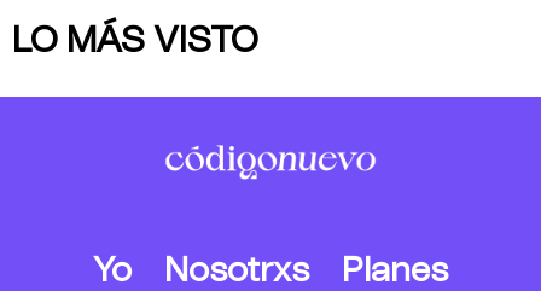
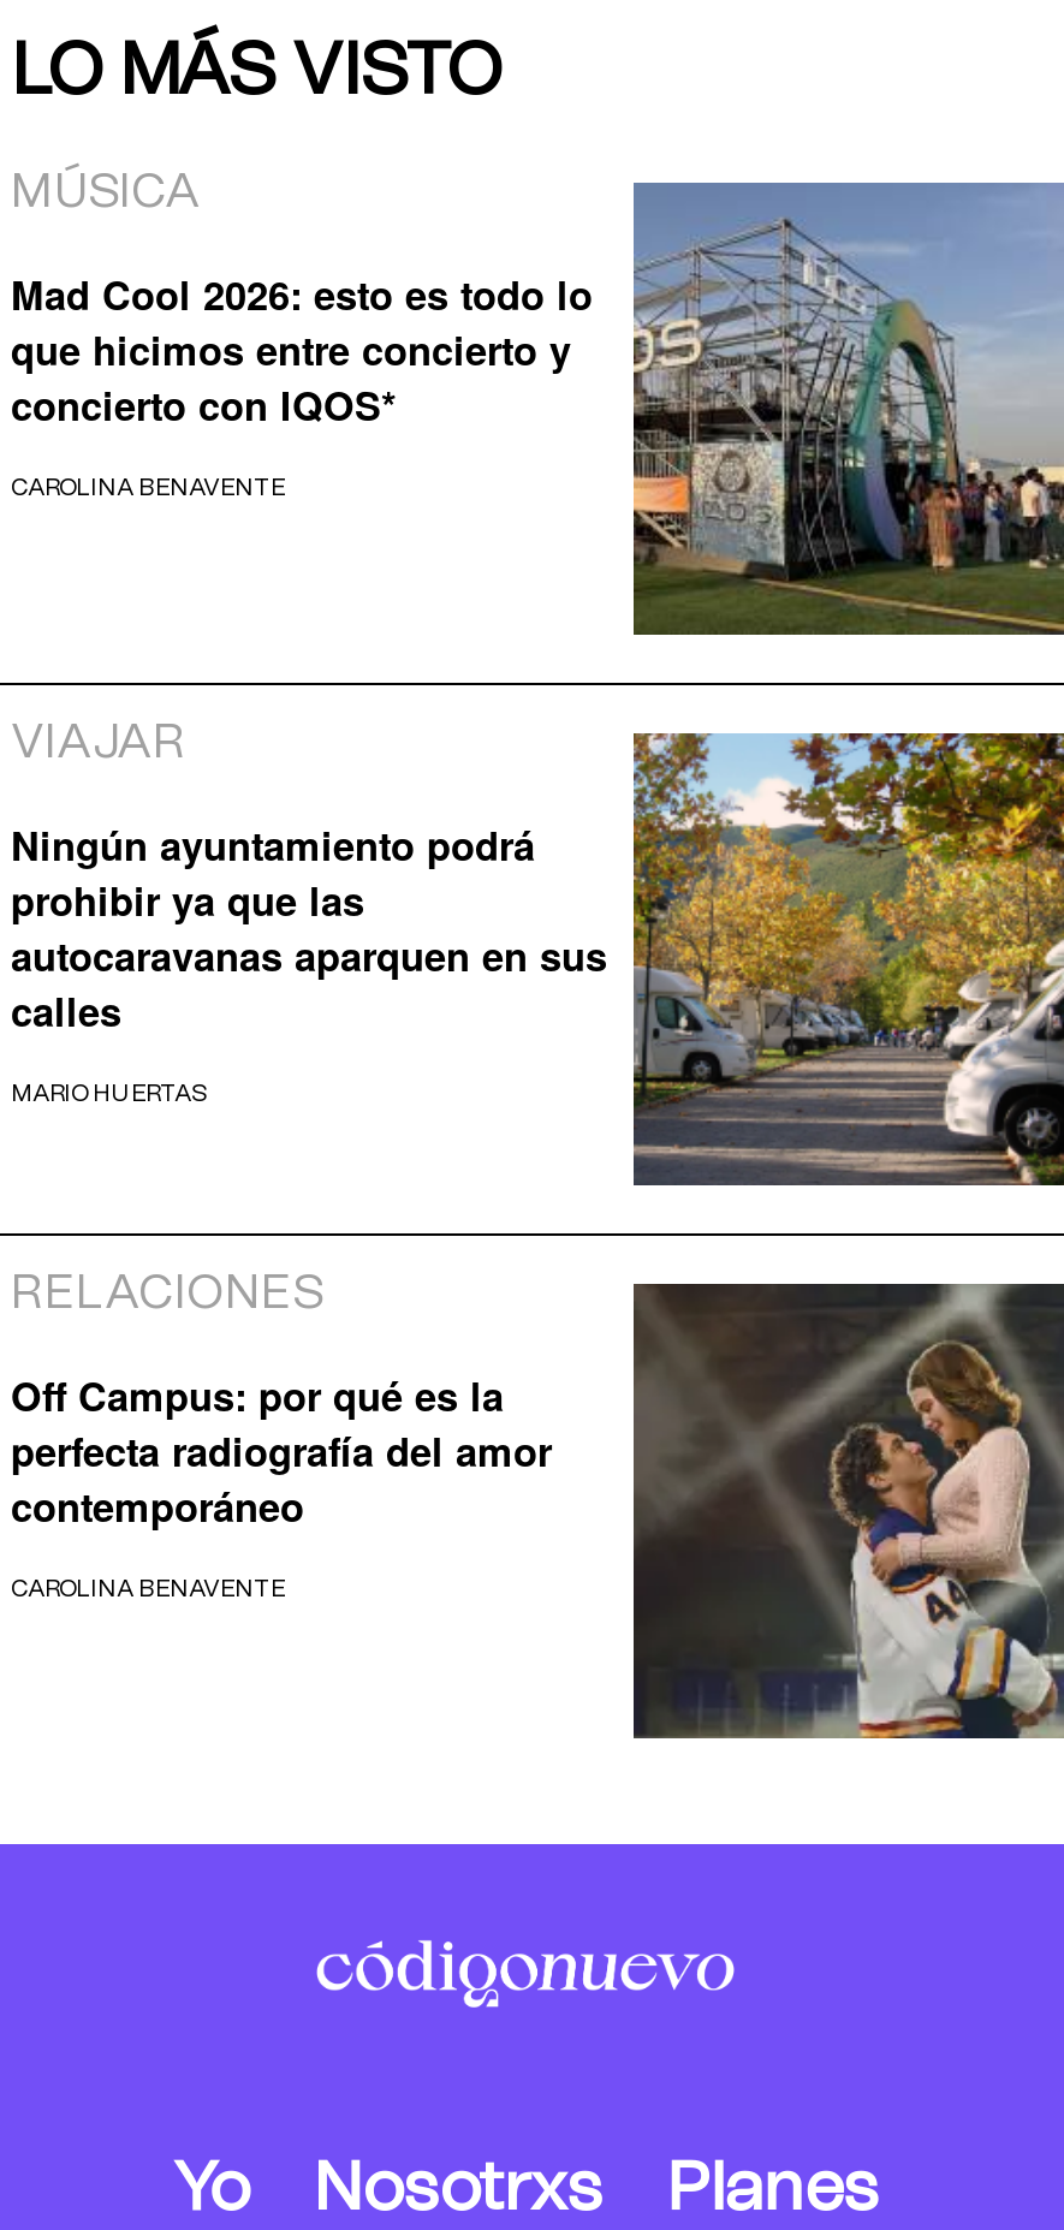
none -> [11,169,1057,637] [image] | MÚSICA | Mad Cool 2026: esto es todo lo | que hicimos entre concierto y | concierto con IQOS* | CAROLINA BENAVENTE
none -> [11,720,1057,1190] [image] | VIAJAR | Ningún ayuntamiento podrá | prohibir ya que las | autocaravanas aparquen en sus | calles | MARIO HUERTAS
none -> [11,1271,1057,1743] [image] | RELACIONES | Off Campus: por qué es la | perfecta radiografía del amor | contemporáneo | CAROLINA BENAVENTE

